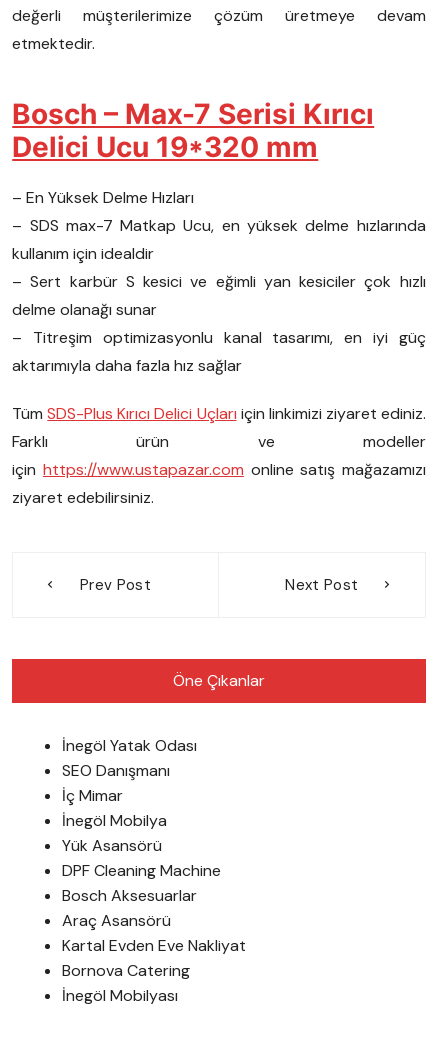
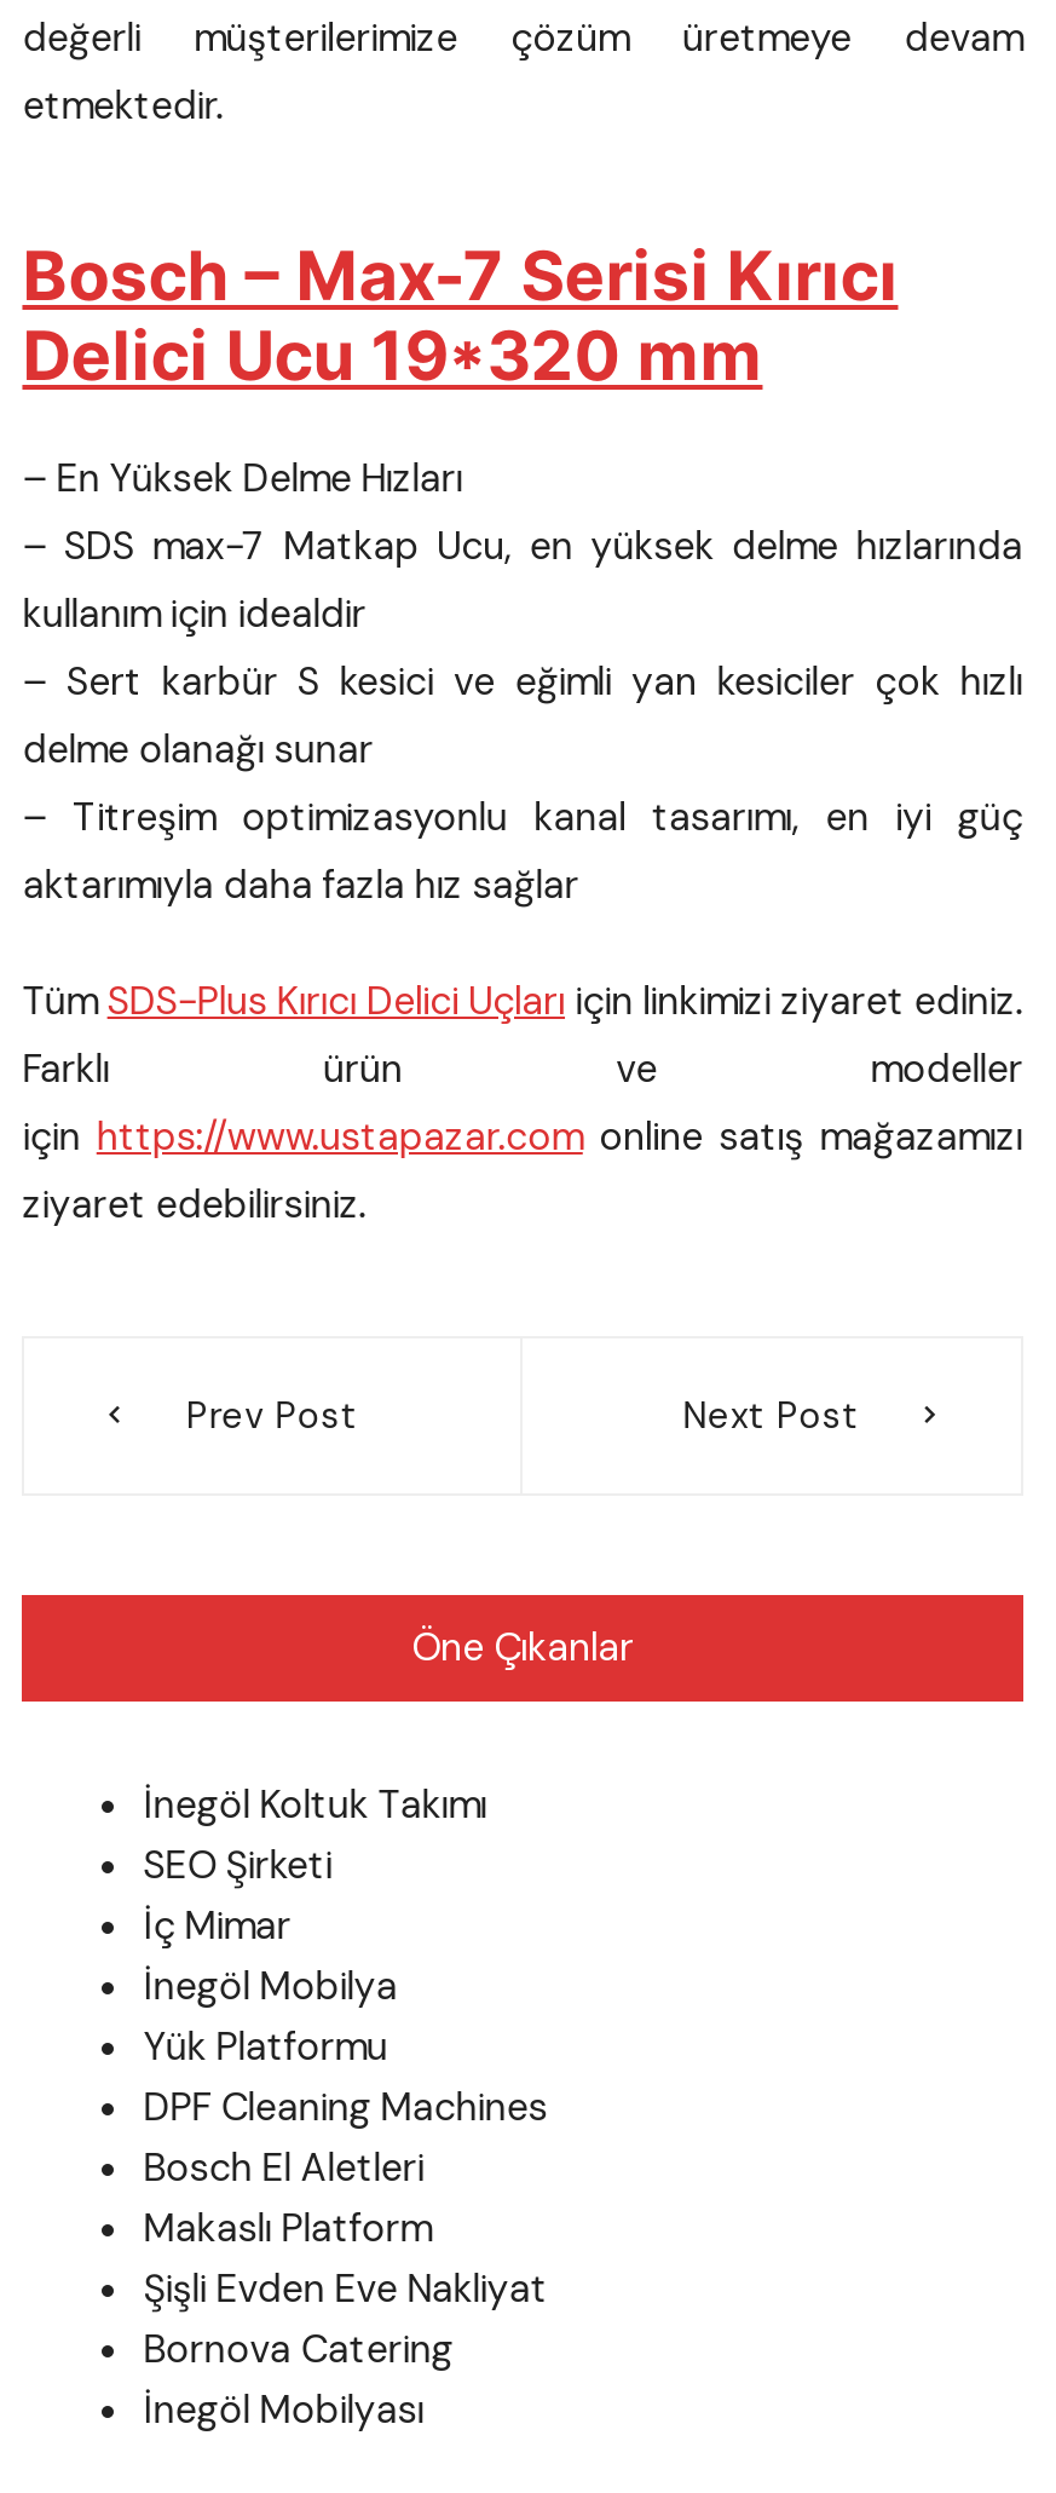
[62,735,197,756] İnegöl Yatak Odası -> [143,1779,487,1830] İnegöl Koltuk Takımı
[62,760,170,781] SEO Danışmanı -> [143,1839,332,1890] SEO Şirketi
[62,835,246,956] Yük Asansörü | DPF Cleaning Machine | Bosch Aksesuarlar | Araç Asansörü | Kartal Evden Eve Nakliyat -> [143,2021,547,2314] Yük Platformu | DPF Cleaning Machines | Bosch El Aletleri | Makaslı Platform | Şişli Evden Eve Nakliyat

